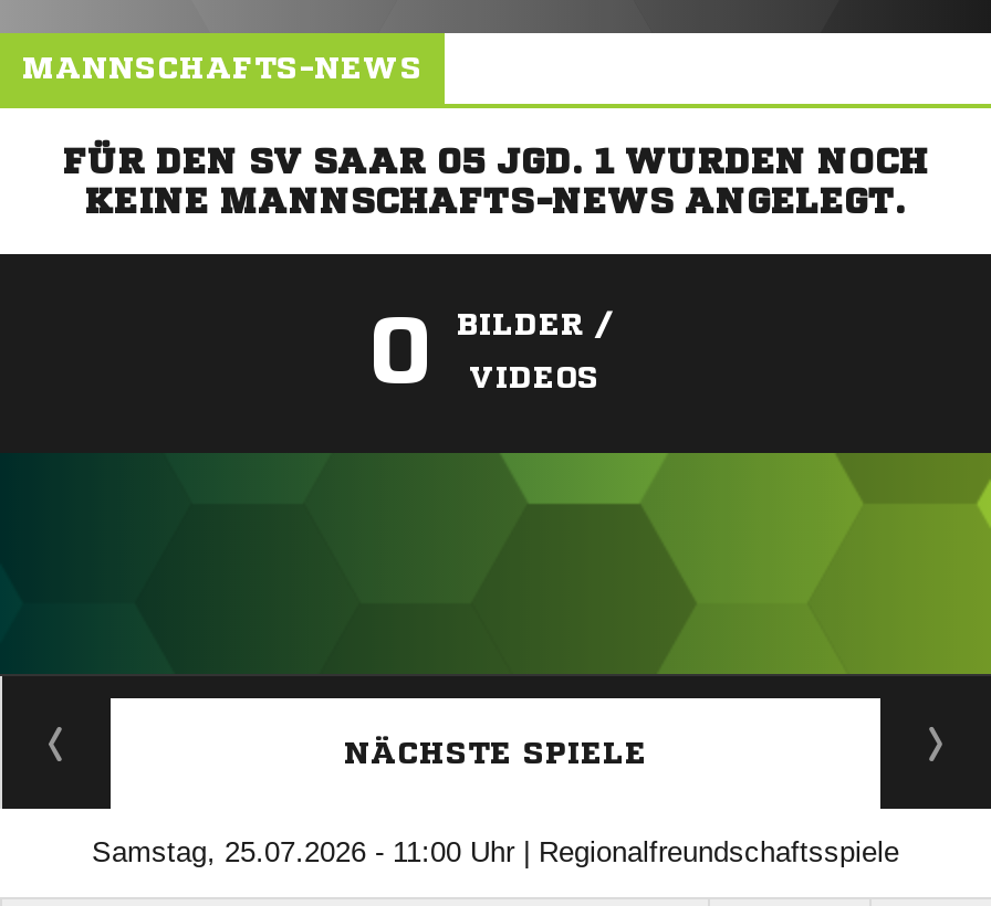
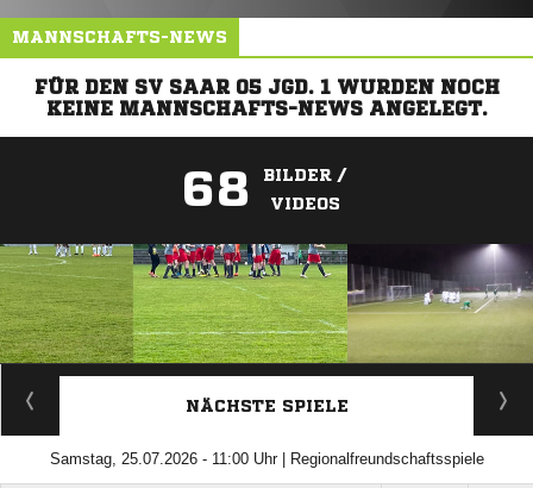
[368,304,612,396] 0 BILDER / VIDEOS -> [181,164,346,214] 68 BILDER / VIDEOS
[7,451,984,674] [image] -> [4,243,529,364] [image]

